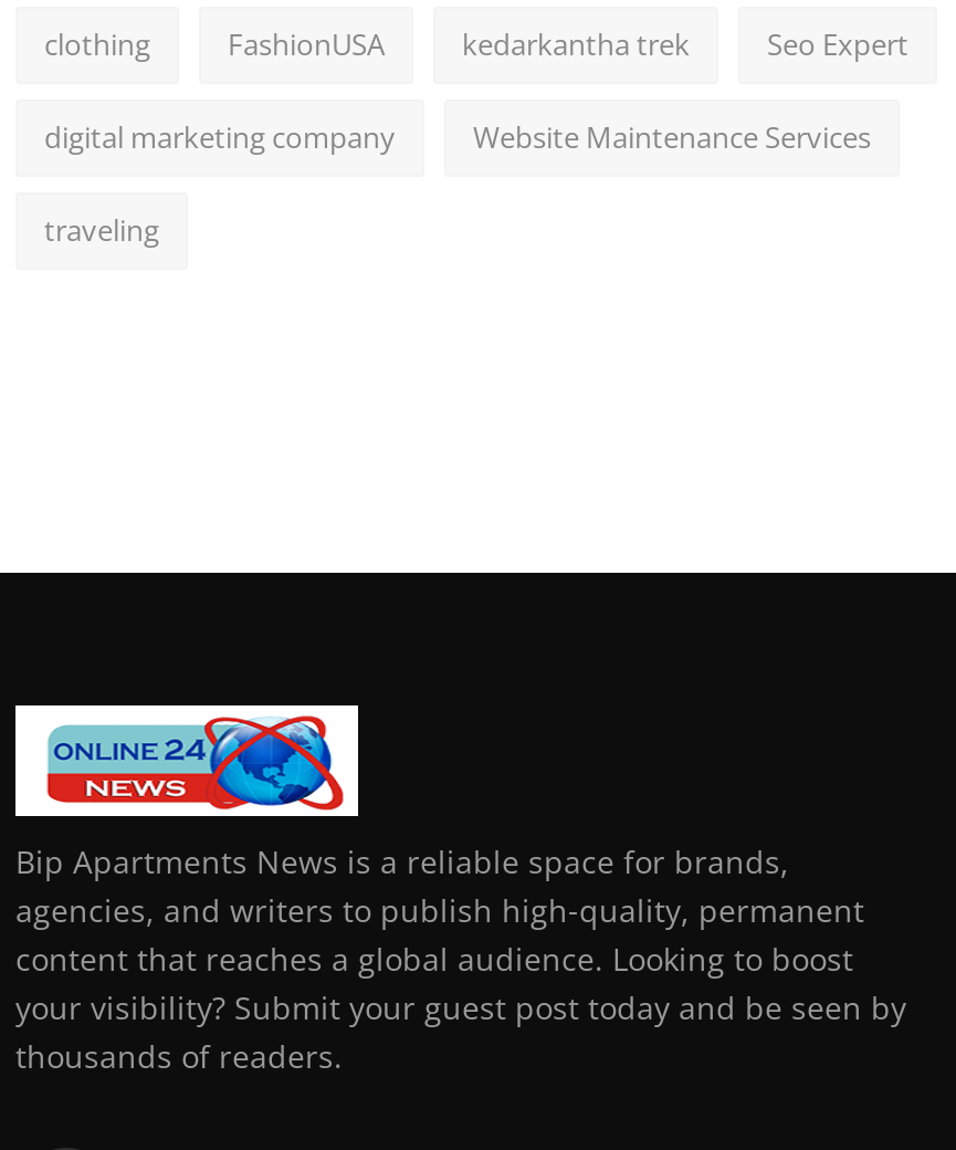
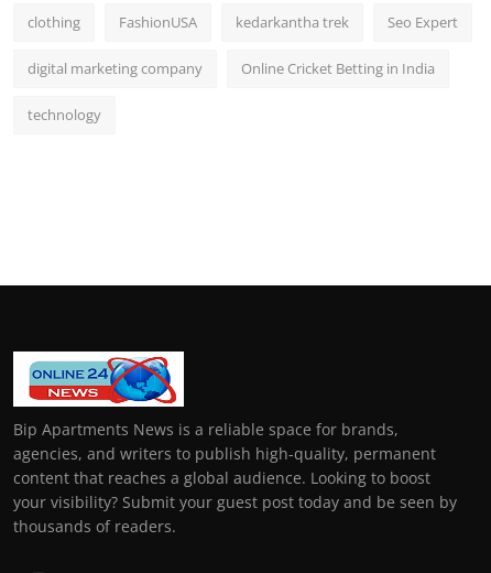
[473,116,871,156] Website Maintenance Services -> [241,58,435,78] Online Cricket Betting in India
[44,209,159,249] traveling -> [28,104,101,124] technology

